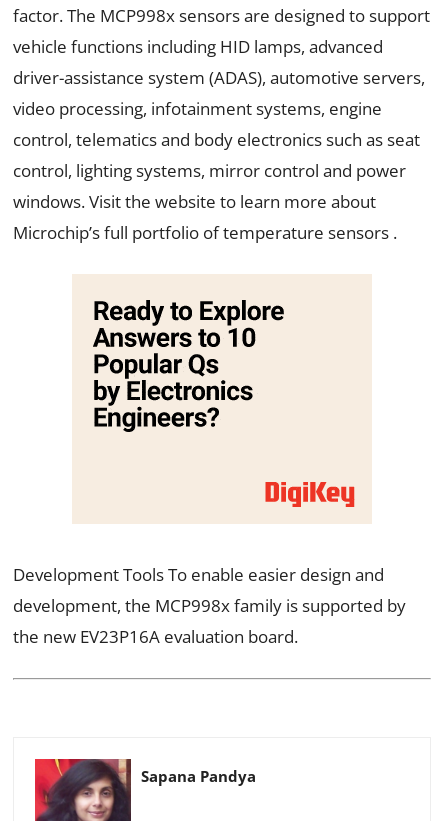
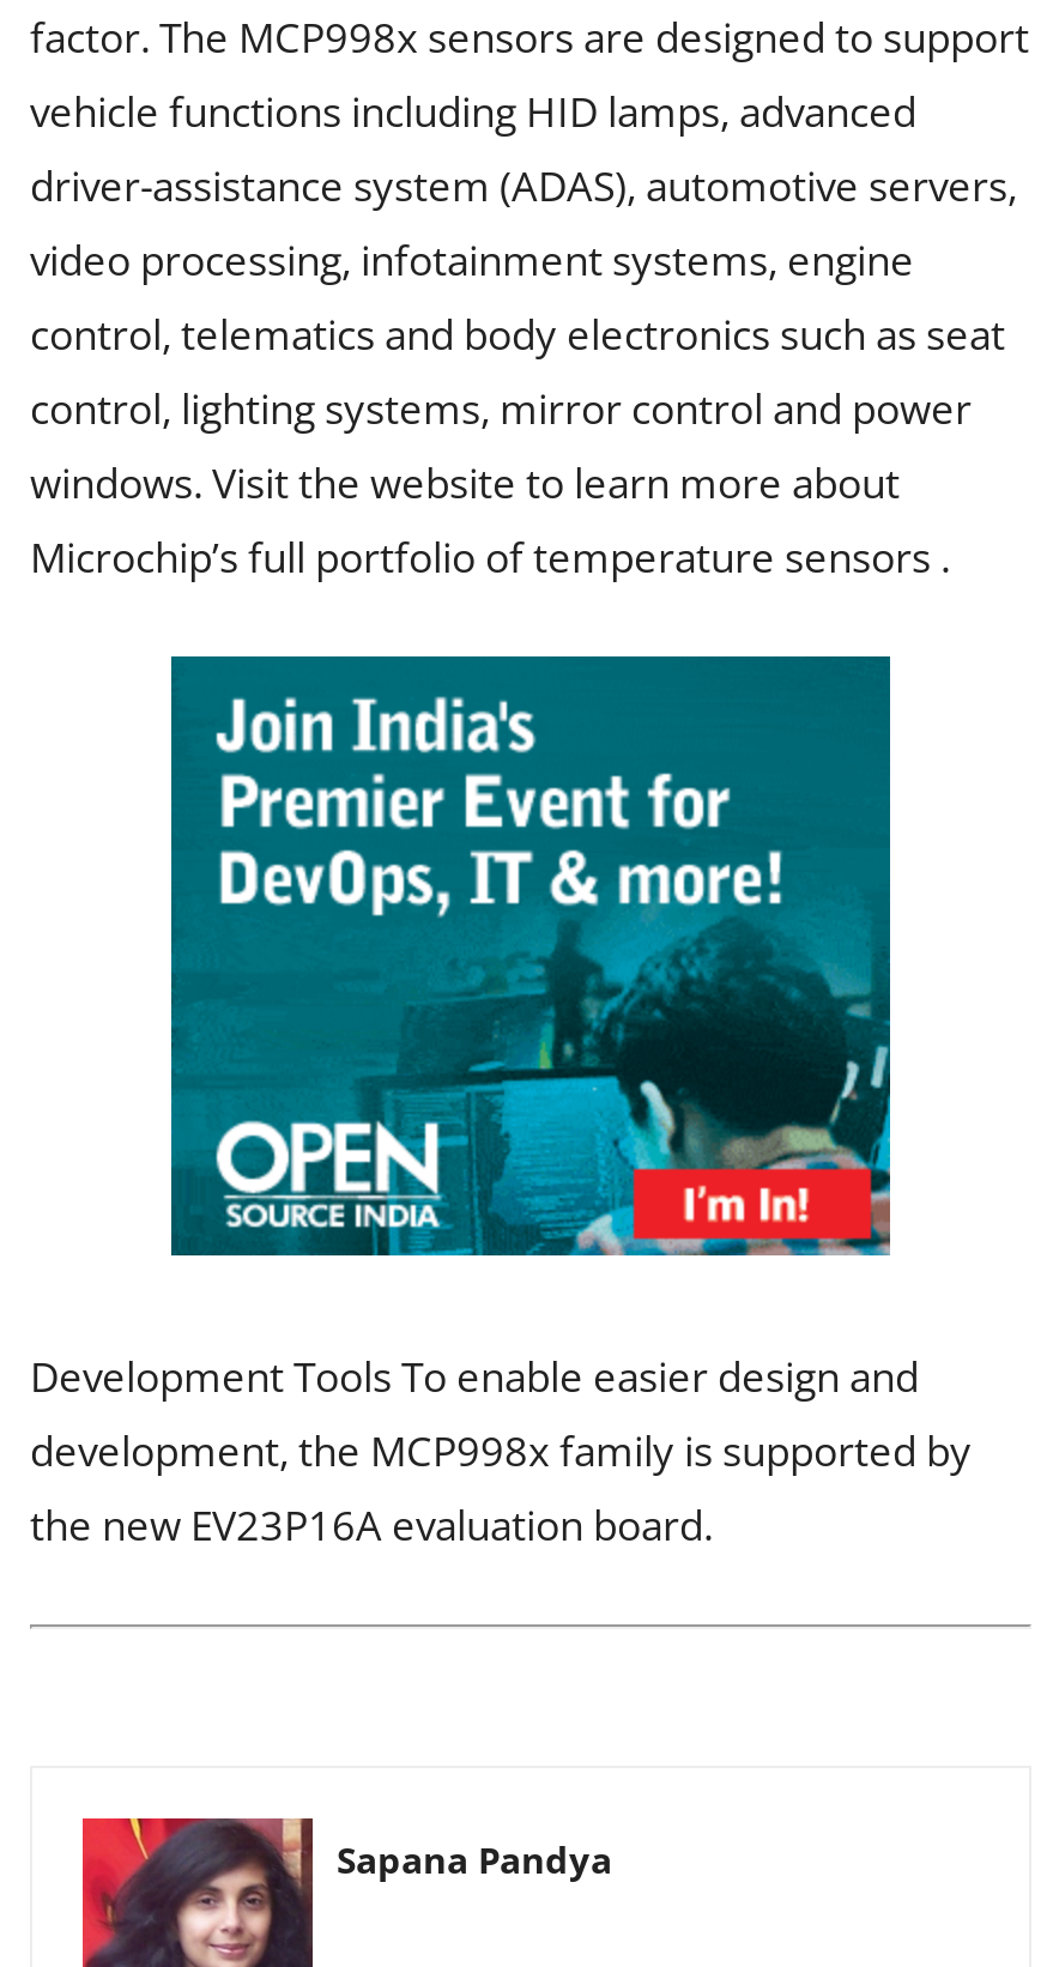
[72,274,372,524] [image] -> [169,654,892,1258] [image]

